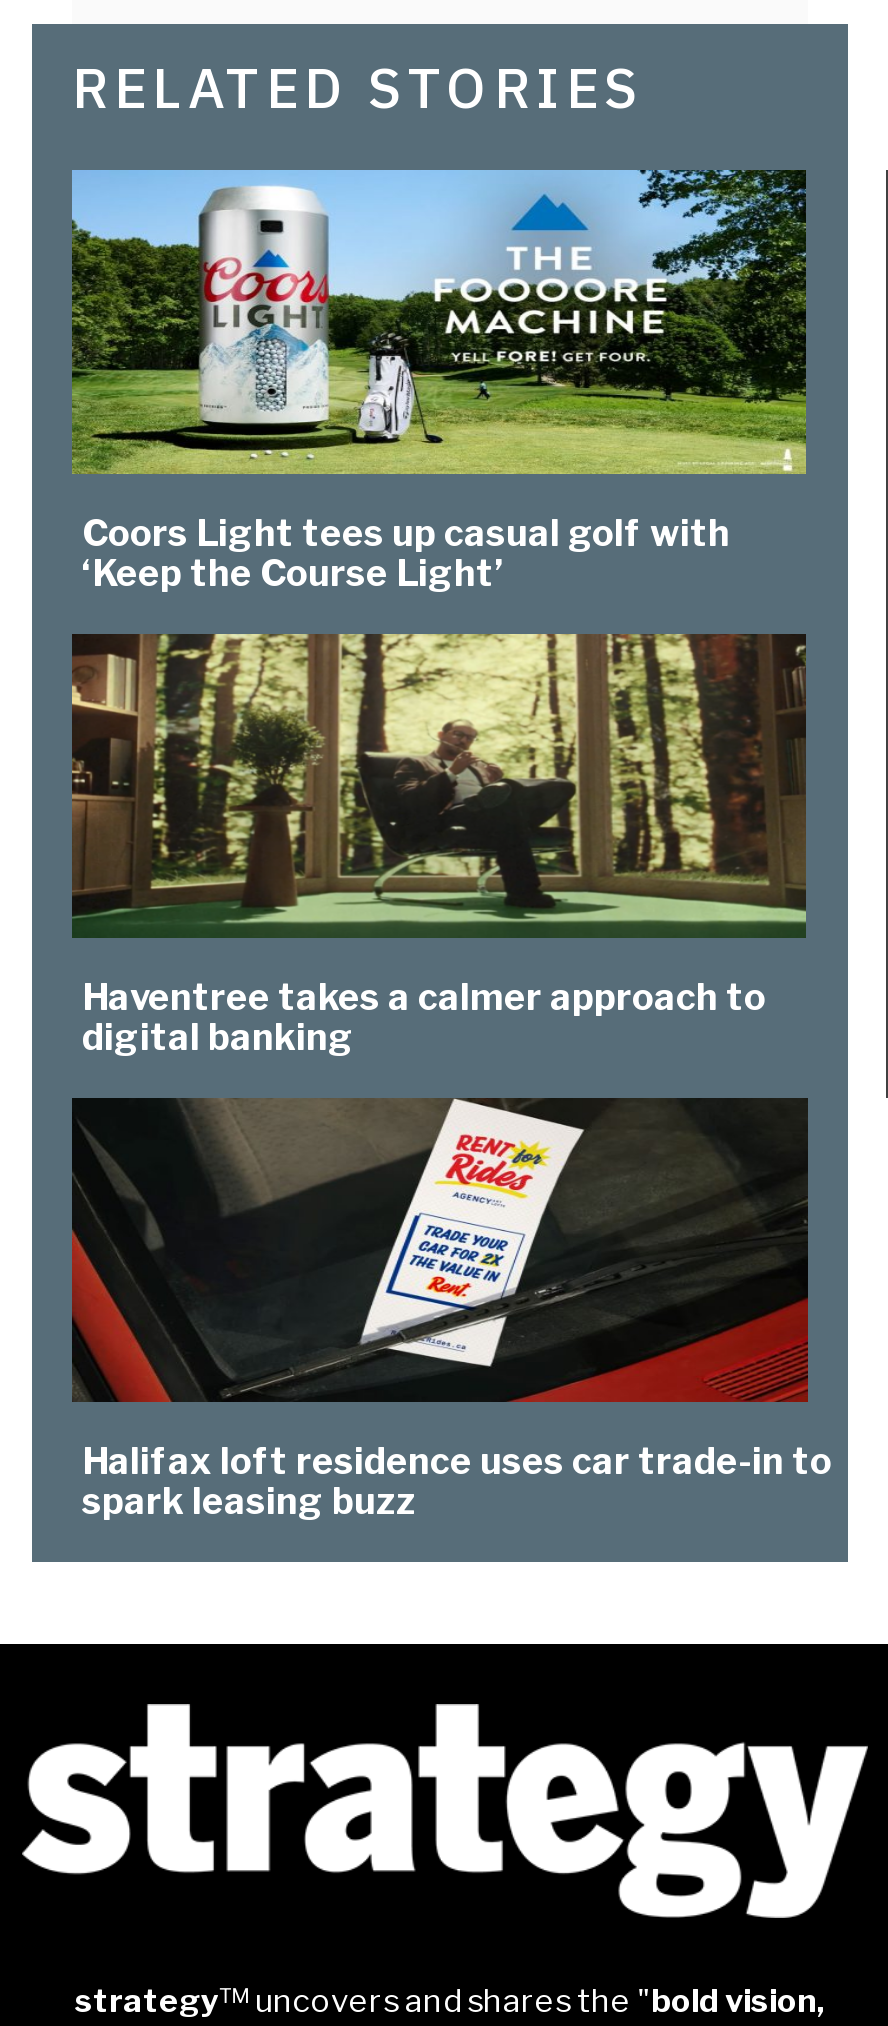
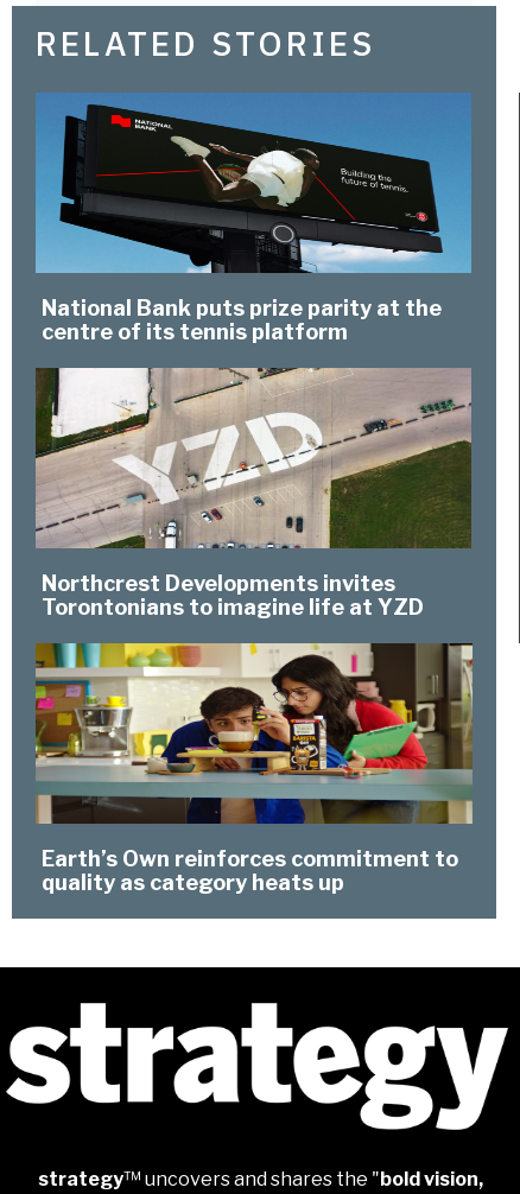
[70,168,808,593] [image] | Coors Light tees up casual golf with | ‘Keep the Course Light’ -> [34,93,473,344] [image] | National Bank puts prize parity at the | centre of its tennis platform
[70,632,808,1057] [image] | Haventree takes a calmer approach to | digital banking -> [34,367,473,619] [image] | Northcrest Developments invites | Torontonians to imagine life at YZD
[70,1096,832,1521] [image] | Halifax loft residence uses car trade-in to | spark leasing buzz -> [34,642,474,894] [image] | Earth’s Own reinforces commitment to | quality as category heats up

